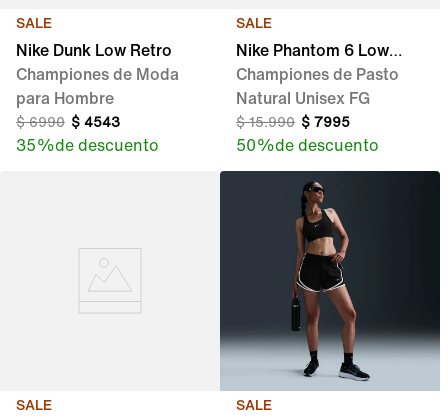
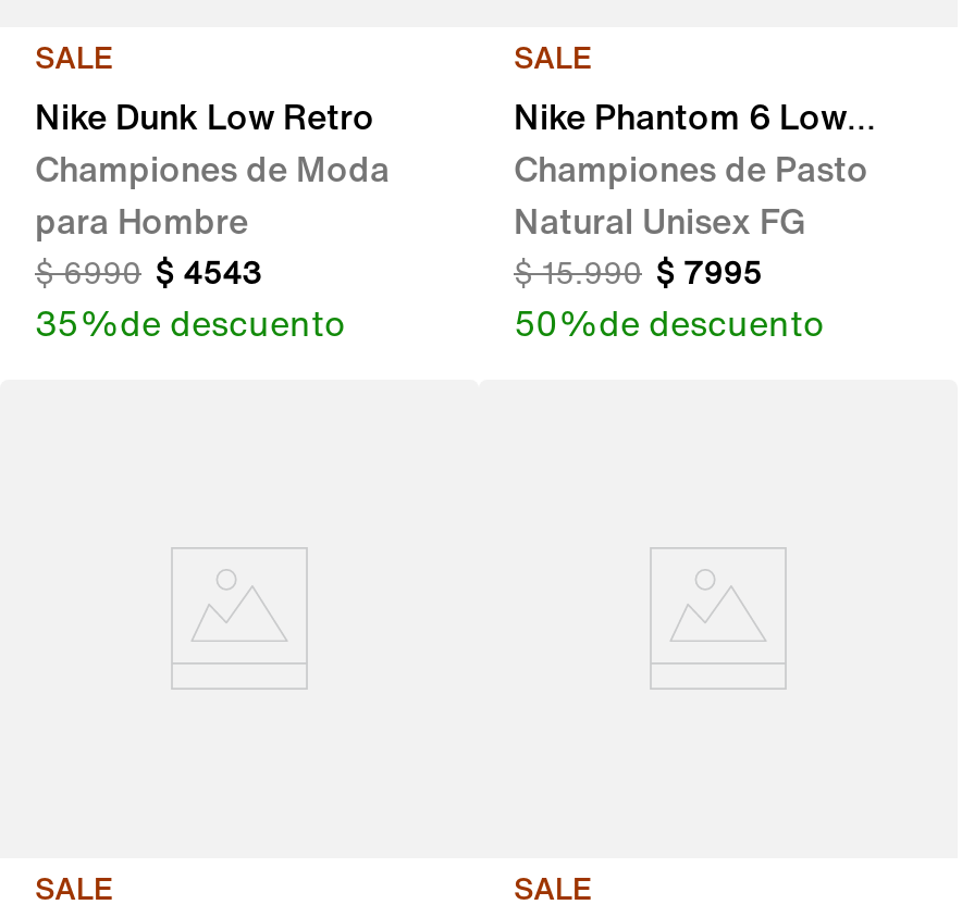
[219,170,441,391] [image] -> none

